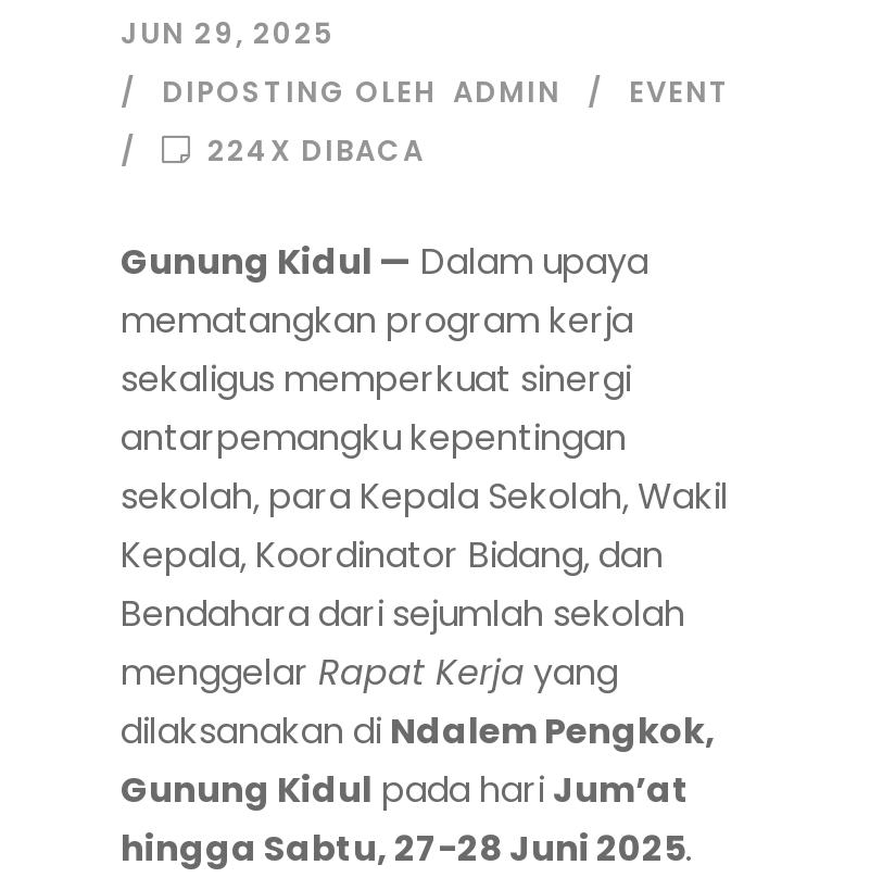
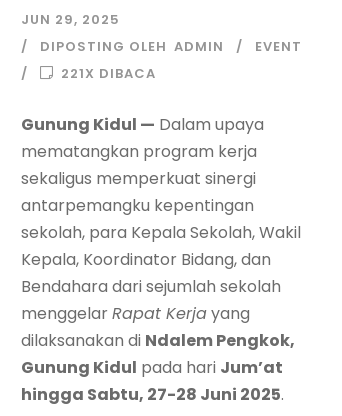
[207,130,425,172] 224X DIBACA -> [61,64,156,83] 221X DIBACA

